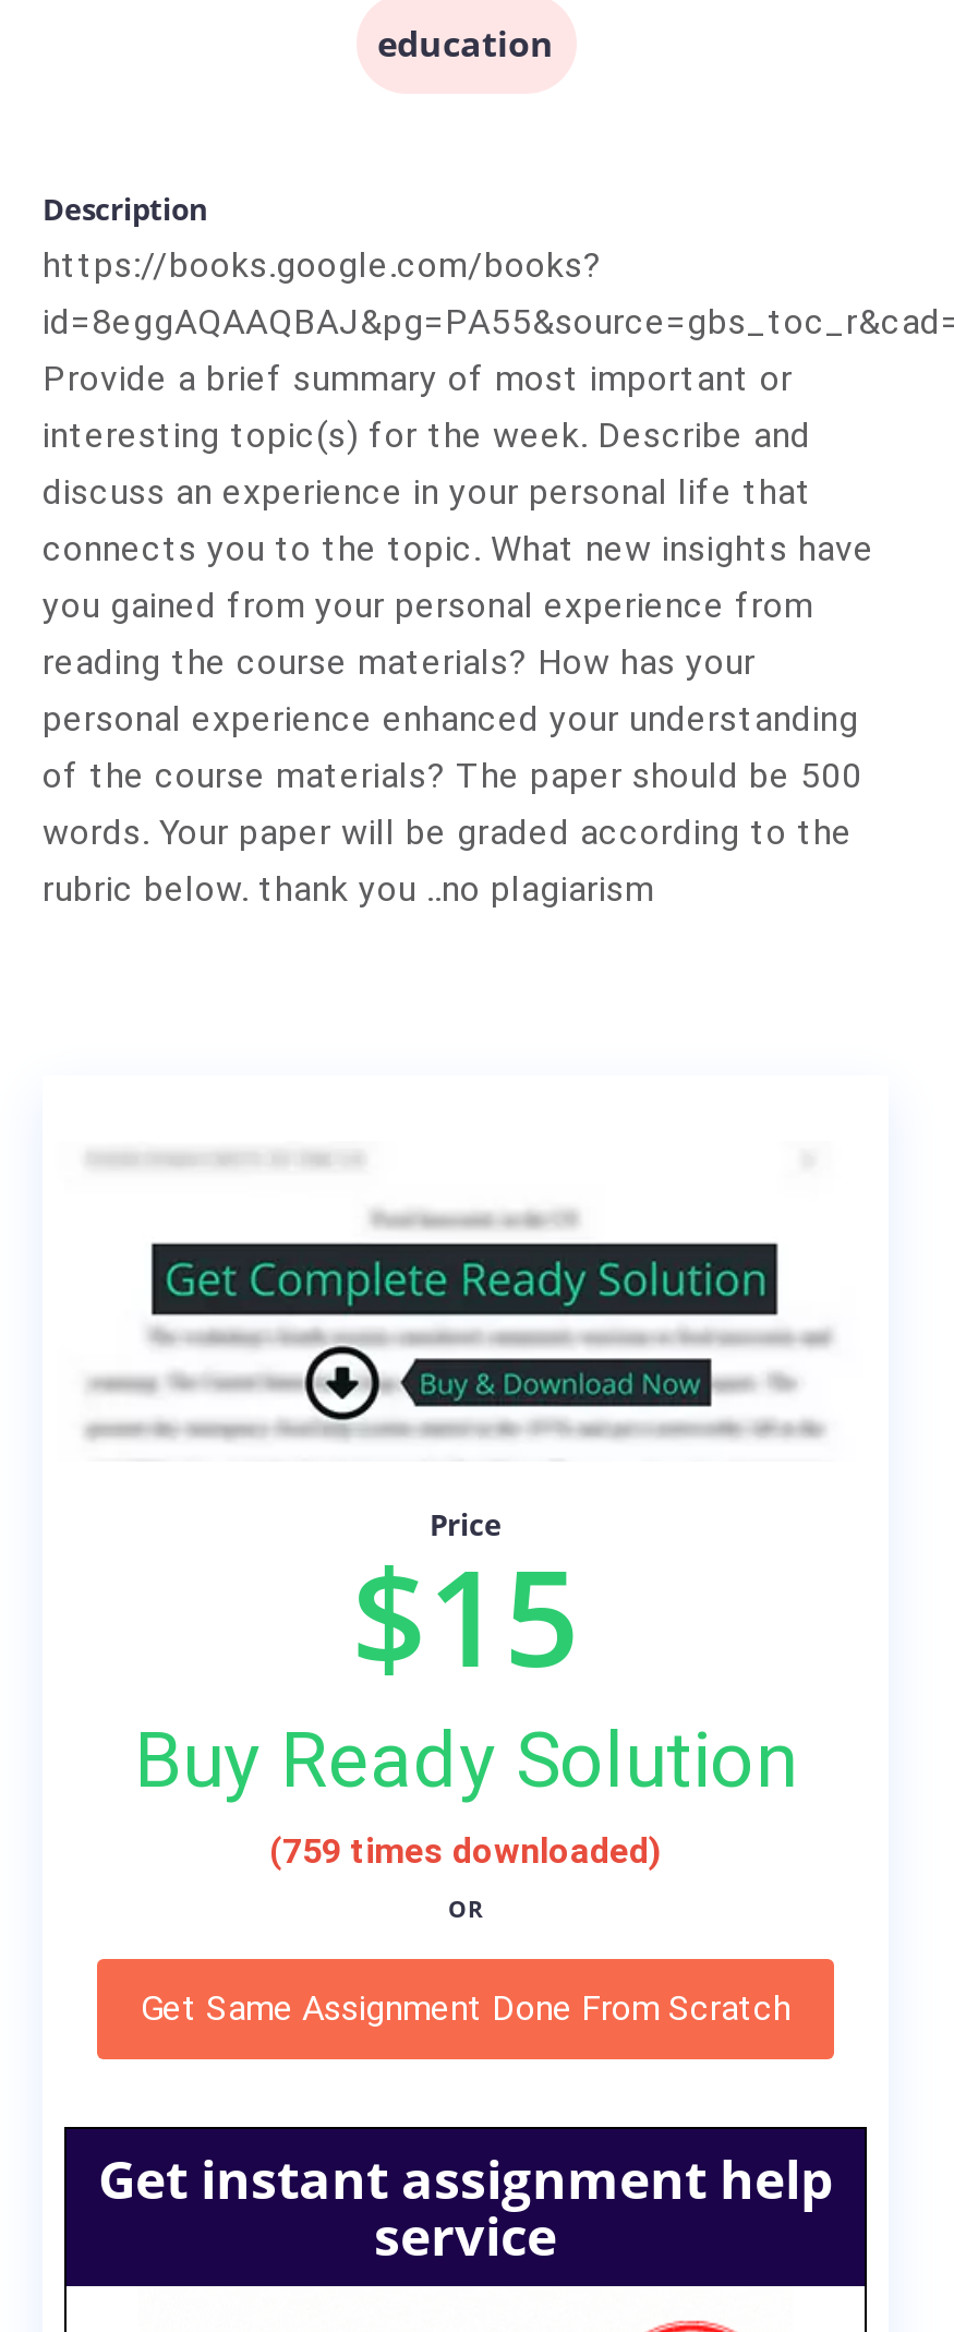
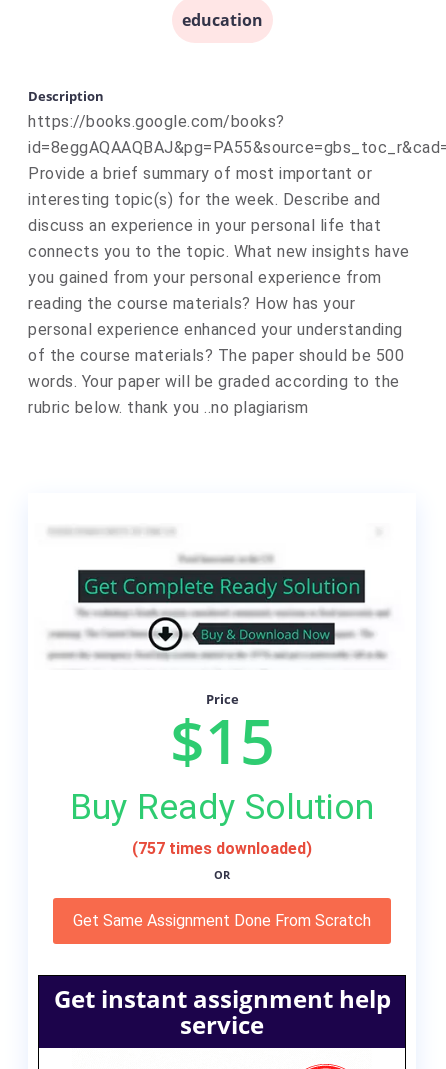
[269,1831,662,1873] (759 times downloaded) -> [132,839,312,858] (757 times downloaded)

